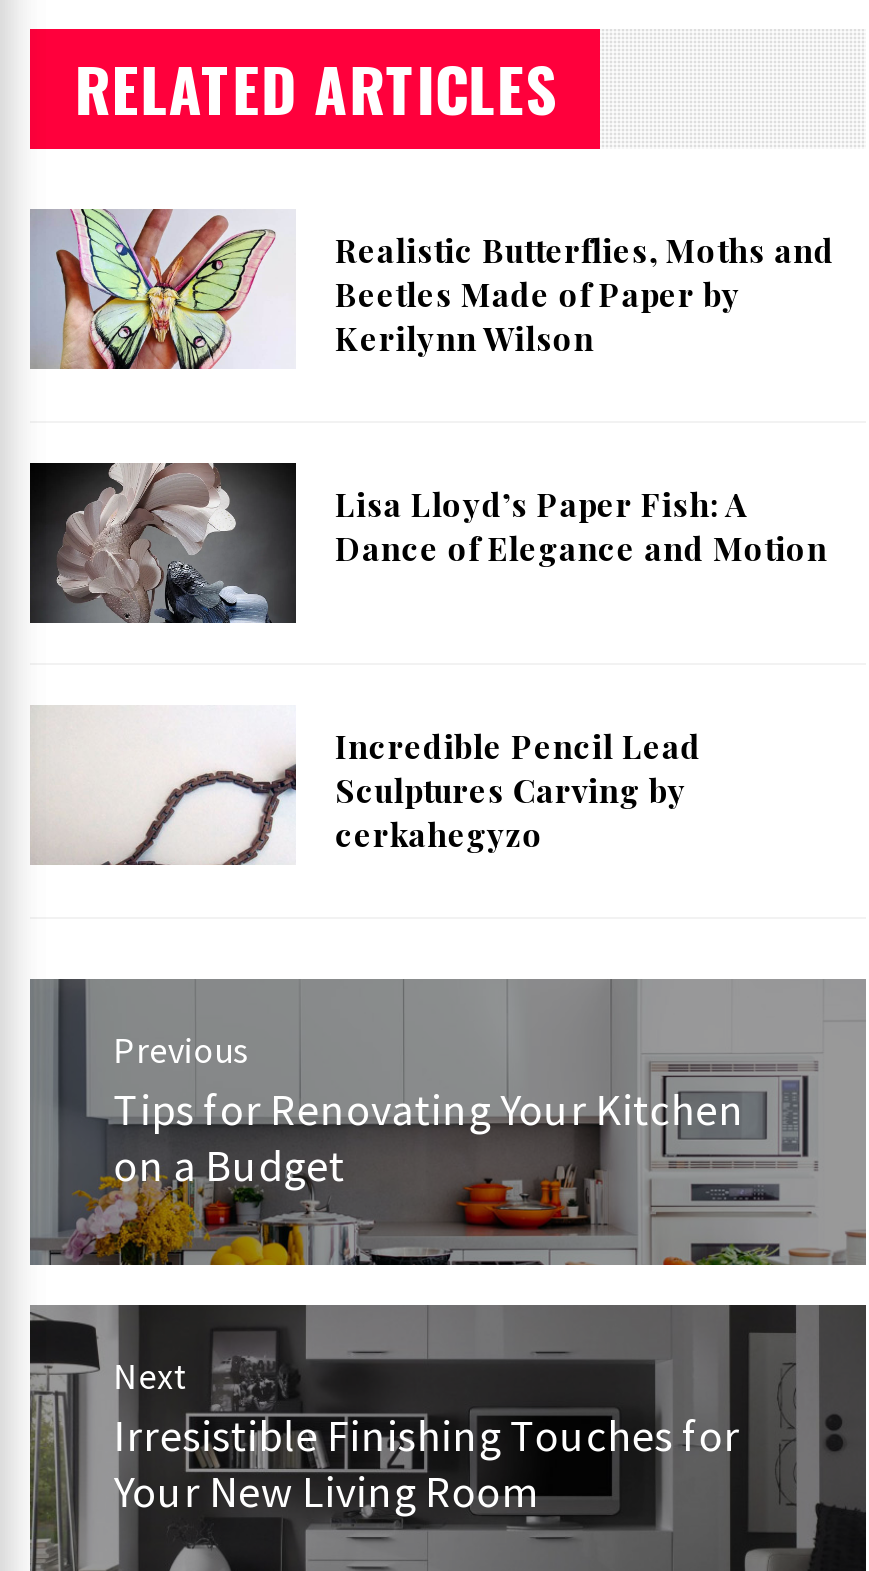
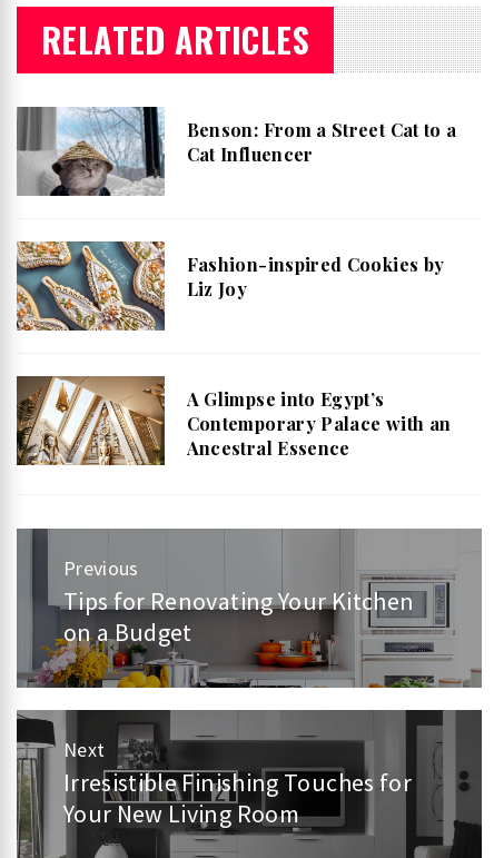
[32,207,834,371] [image] | Realistic Butterflies, Moths and | Beetles Made of Paper by | Kerilynn Wilson -> [17,106,457,197] [image] | Benson: From a Street Cat to a | Cat Influencer
[28,461,828,625] [image] | Lisa Lloyd’s Paper Fish: A | Dance of Elegance and Motion -> [16,240,444,332] [image] | Fashion-inspired Cookies by | Liz Joy
[30,705,701,865] [image] | Incredible Pencil Lead | Sculptures Carving by | cerkahegyzo -> [16,375,451,466] [image] | A Glimpse into Egypt’s | Contemporary Palace with an | Ancestral Essence

